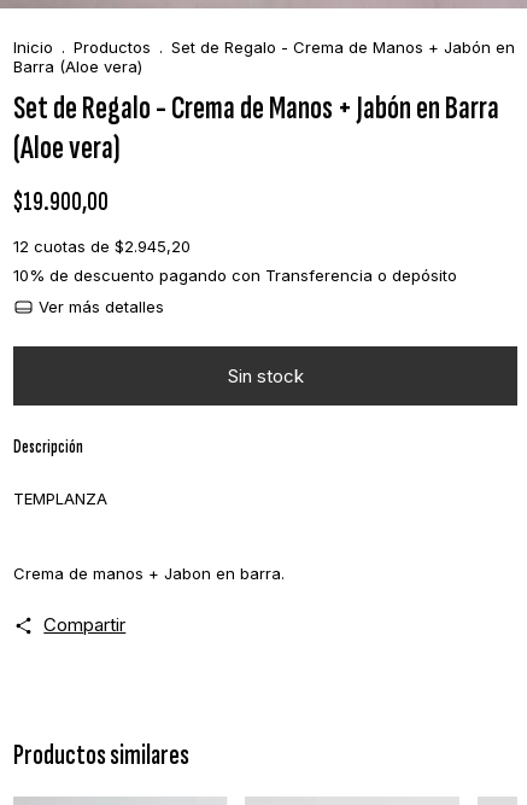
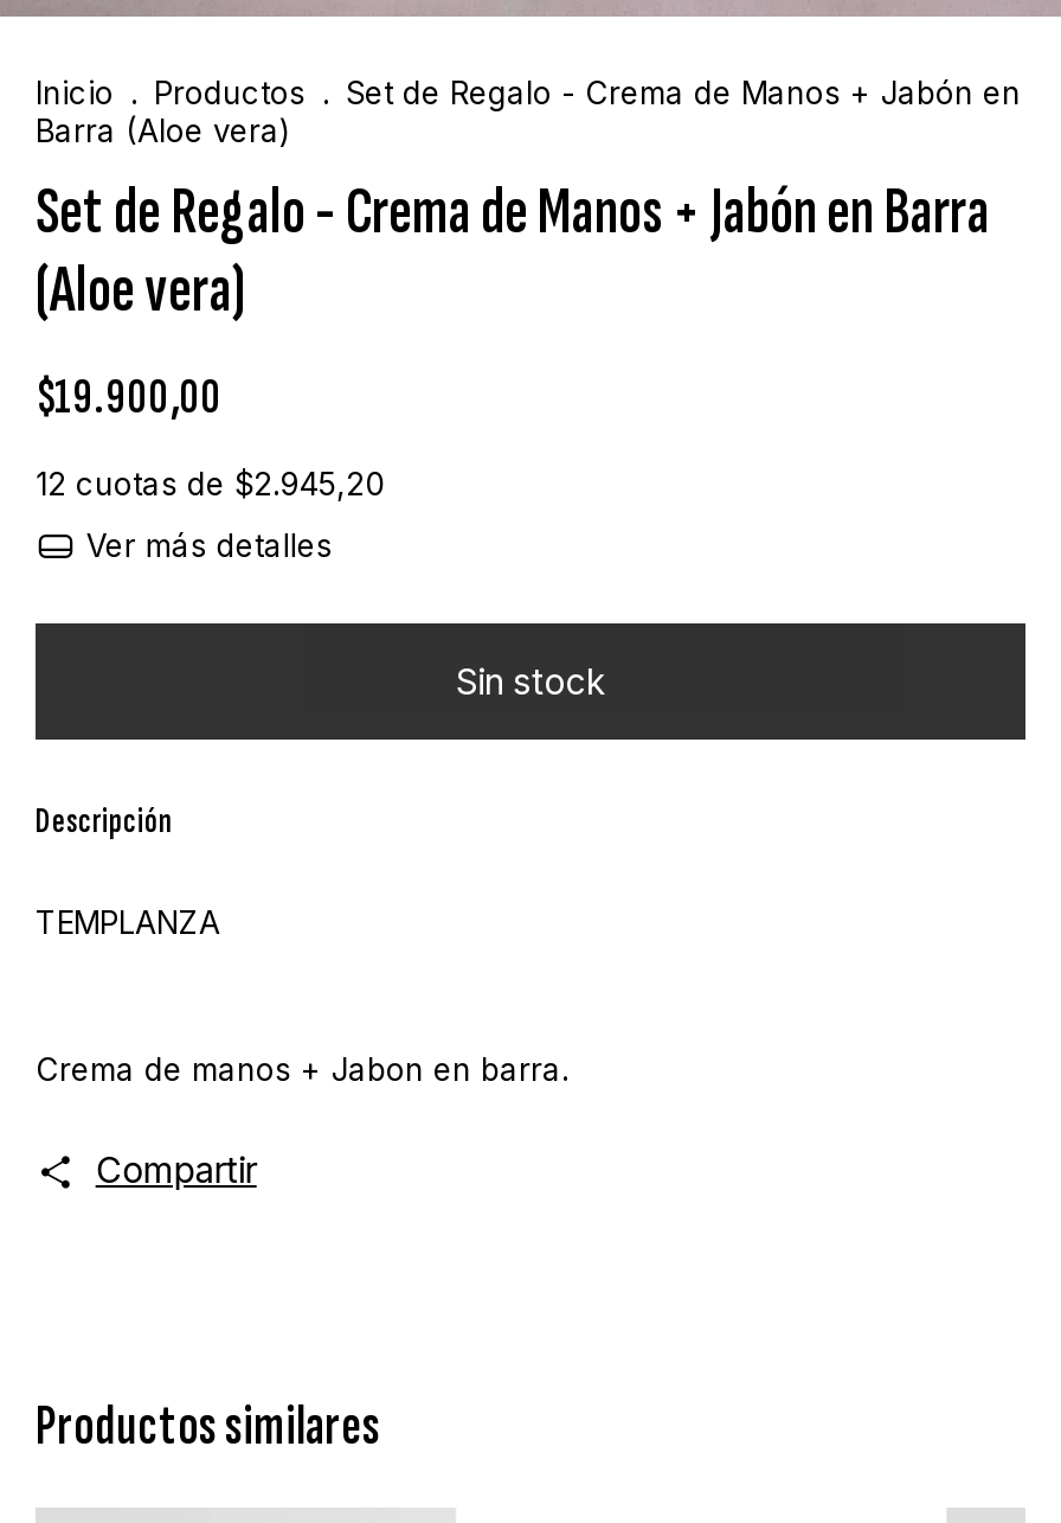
[13,266,457,285] 10% de descuento pagando con Transferencia o depósito -> none

